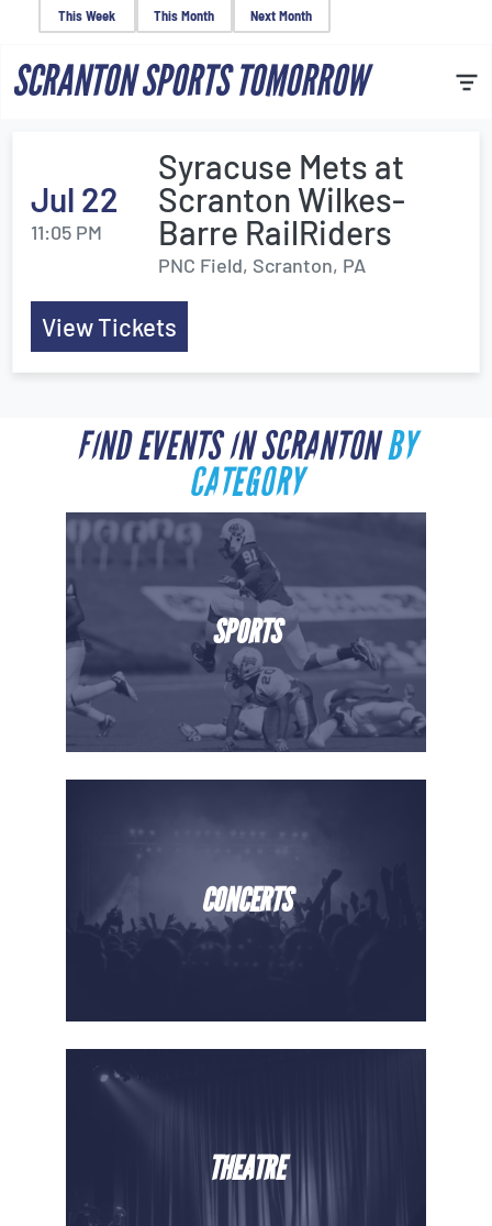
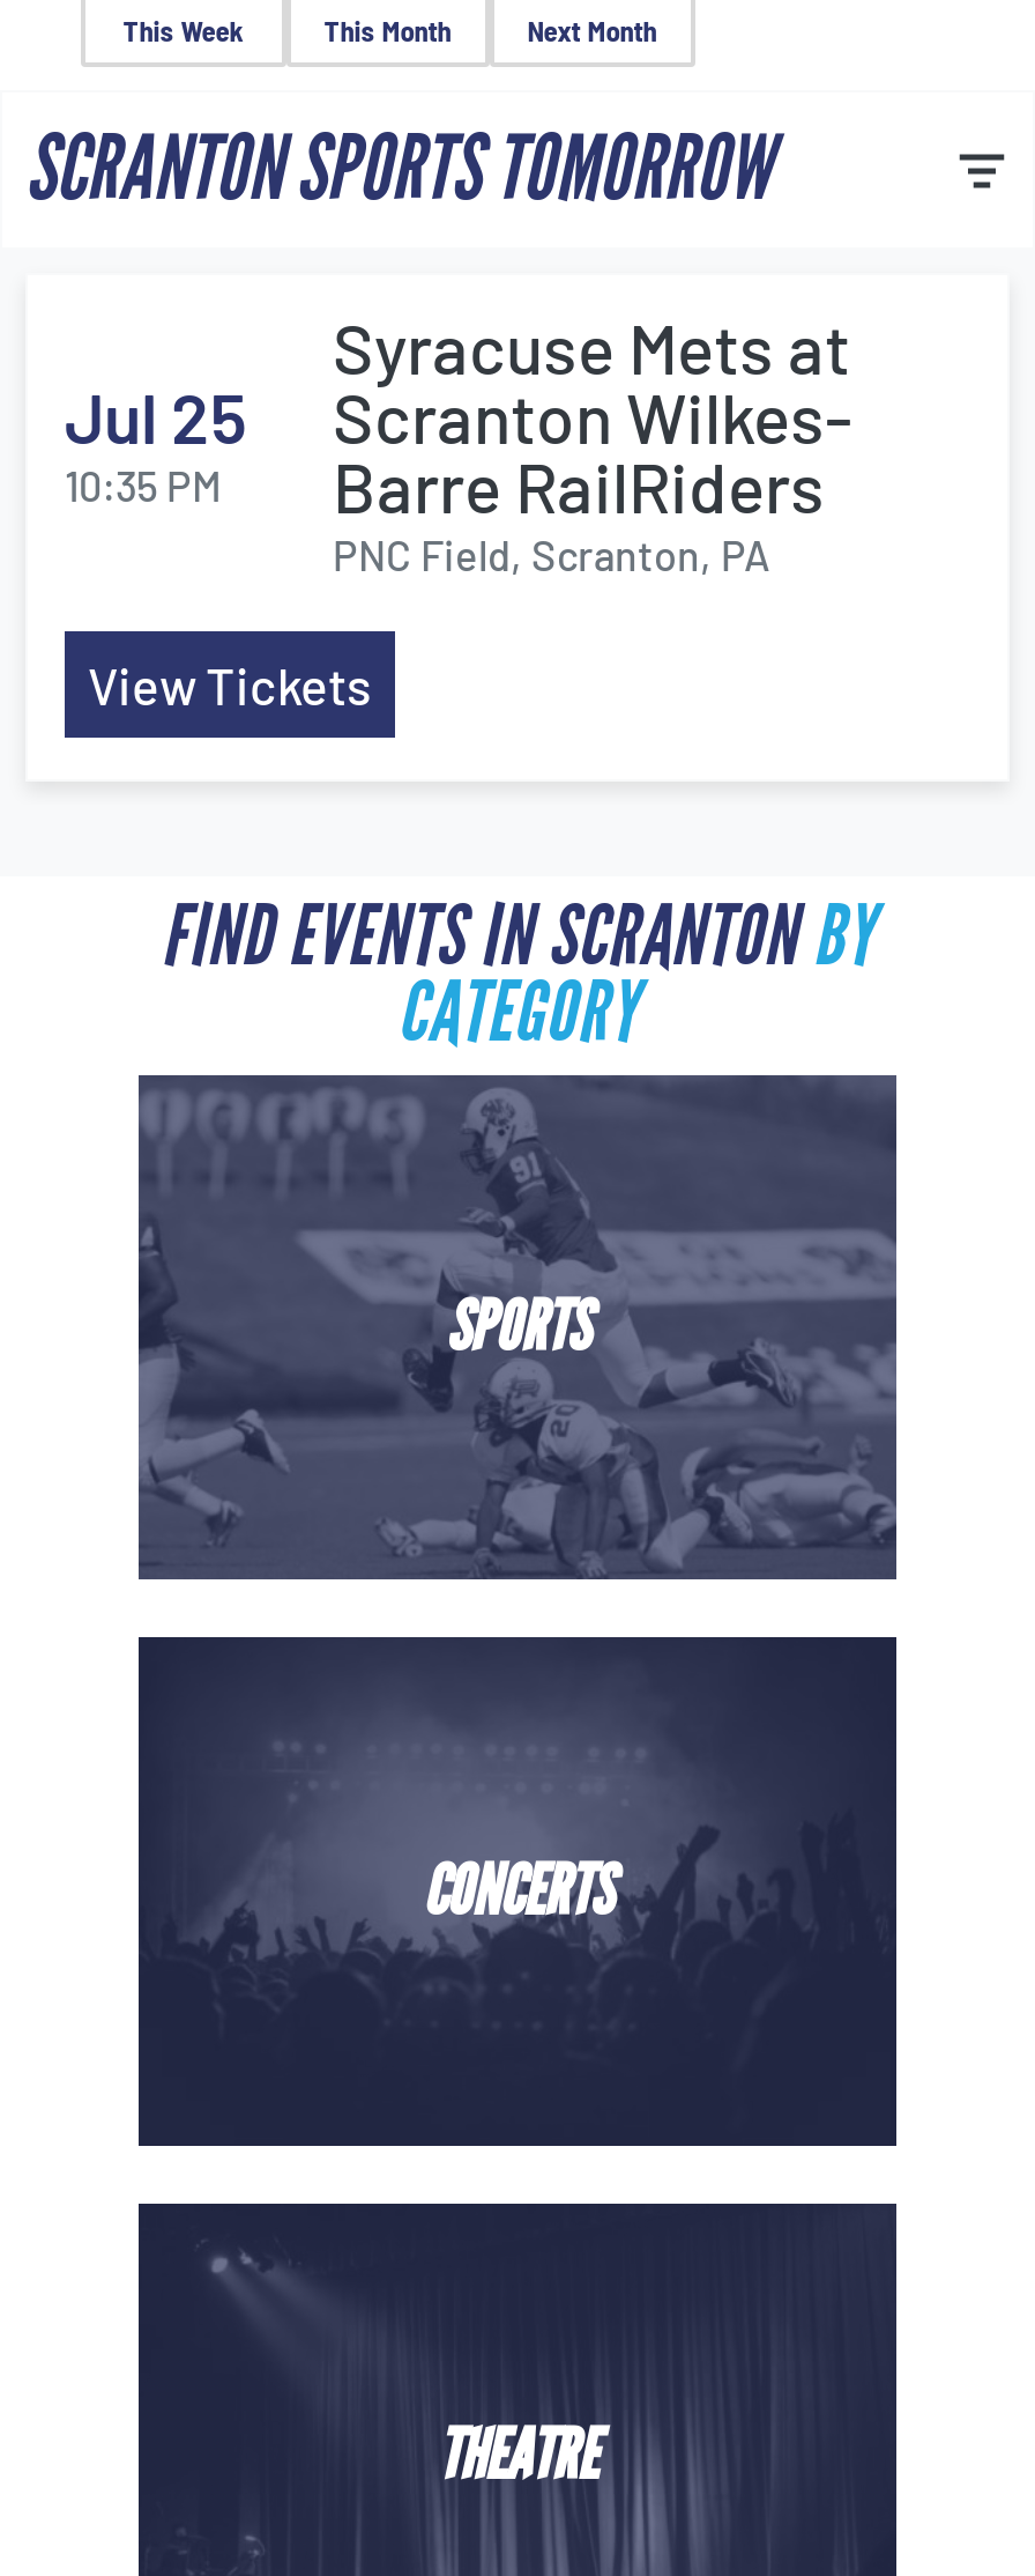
[31,179,405,219] Jul 22 Scranton Wilkes- -> [65,375,852,458] Jul 25 Scranton Wilkes-
[31,220,102,244] 11:05 PM -> [65,460,222,511] 10:35 PM

